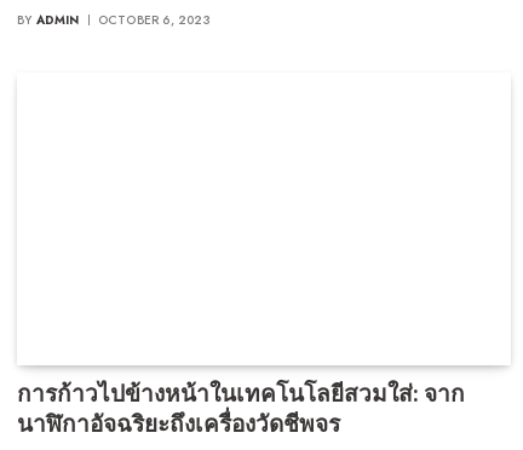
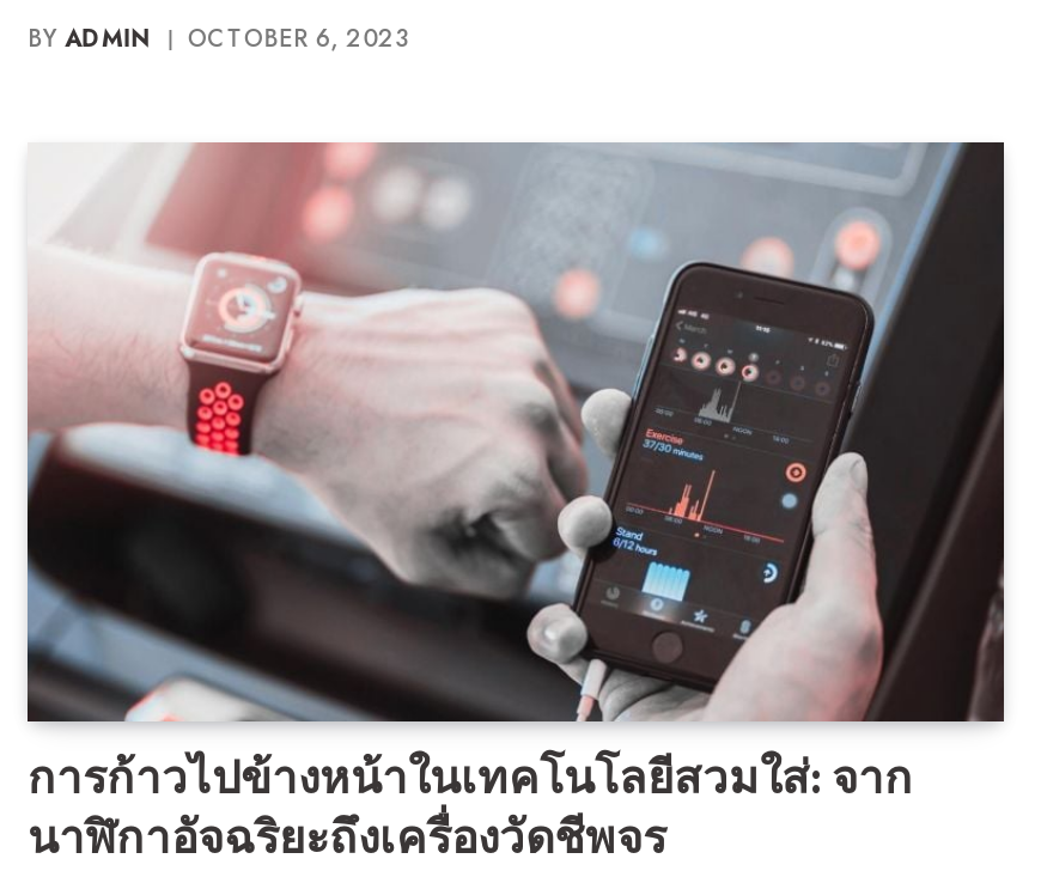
none -> [25,140,1006,724] [image]

